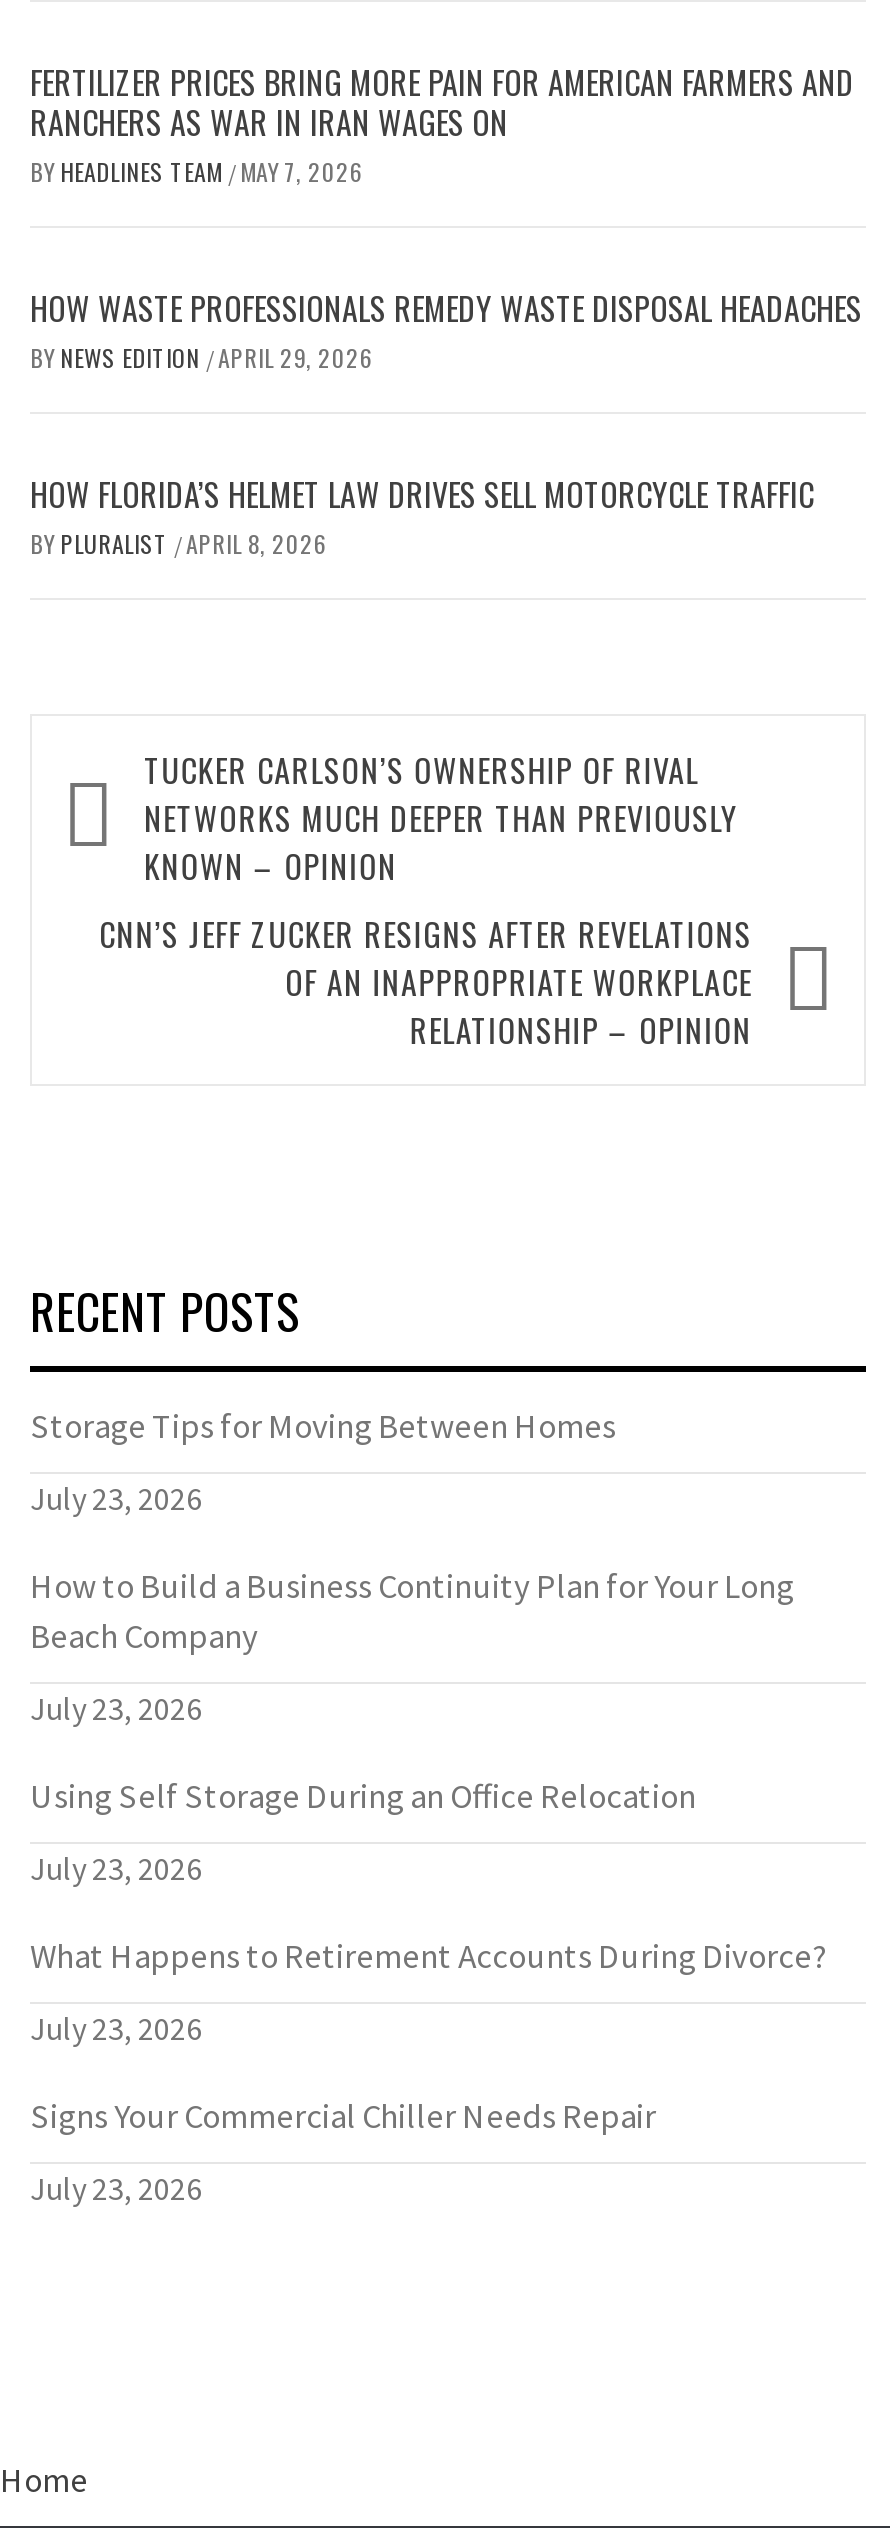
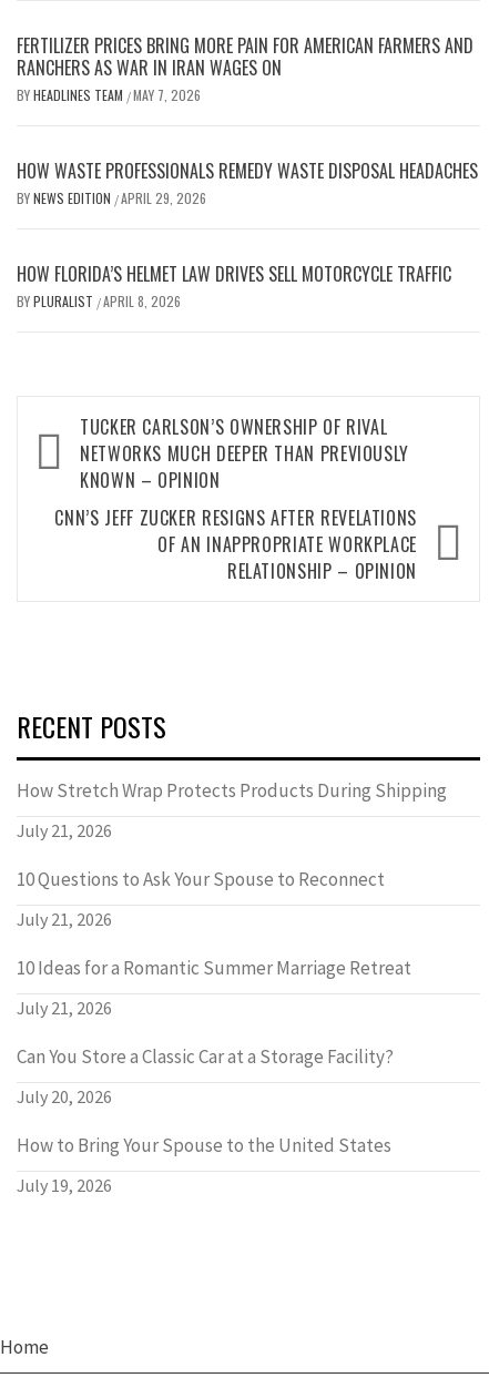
[30,1404,616,1448] Storage Tips for Moving Between Homes -> [17,778,447,803] How Stretch Wrap Protects Products During Shipping
[30,1478,202,1518] July 23, 2026 -> [17,819,112,842] July 21, 2026
[30,1564,794,1658] How to Build a Business Continuity Plan for Your Long | Beach Company -> [17,867,385,891] 10 Questions to Ask Your Spouse to Reconnect
[30,1688,202,1728] July 23, 2026 -> [17,908,112,930] July 21, 2026
[30,1774,696,1818] Using Self Storage During an Office Relocation -> [17,956,411,980] 10 Ideas for a Romantic Summer Marriage Retreat
[30,1848,202,1888] July 23, 2026 -> [17,997,112,1019] July 21, 2026
[30,1934,828,1978] What Happens to Retirement Accounts During Divorce? -> [17,1044,394,1069] Can You Store a Classic Car at a Storage Facility?
[30,2008,202,2048] July 23, 2026 -> [17,1085,112,1108] July 20, 2026
[30,2094,656,2138] Signs Your Commercial Chiller Needs Repair -> [17,1133,391,1158] How to Bring Your Spouse to the United States
[30,2168,202,2208] July 23, 2026 -> [17,1174,112,1196] July 19, 2026

